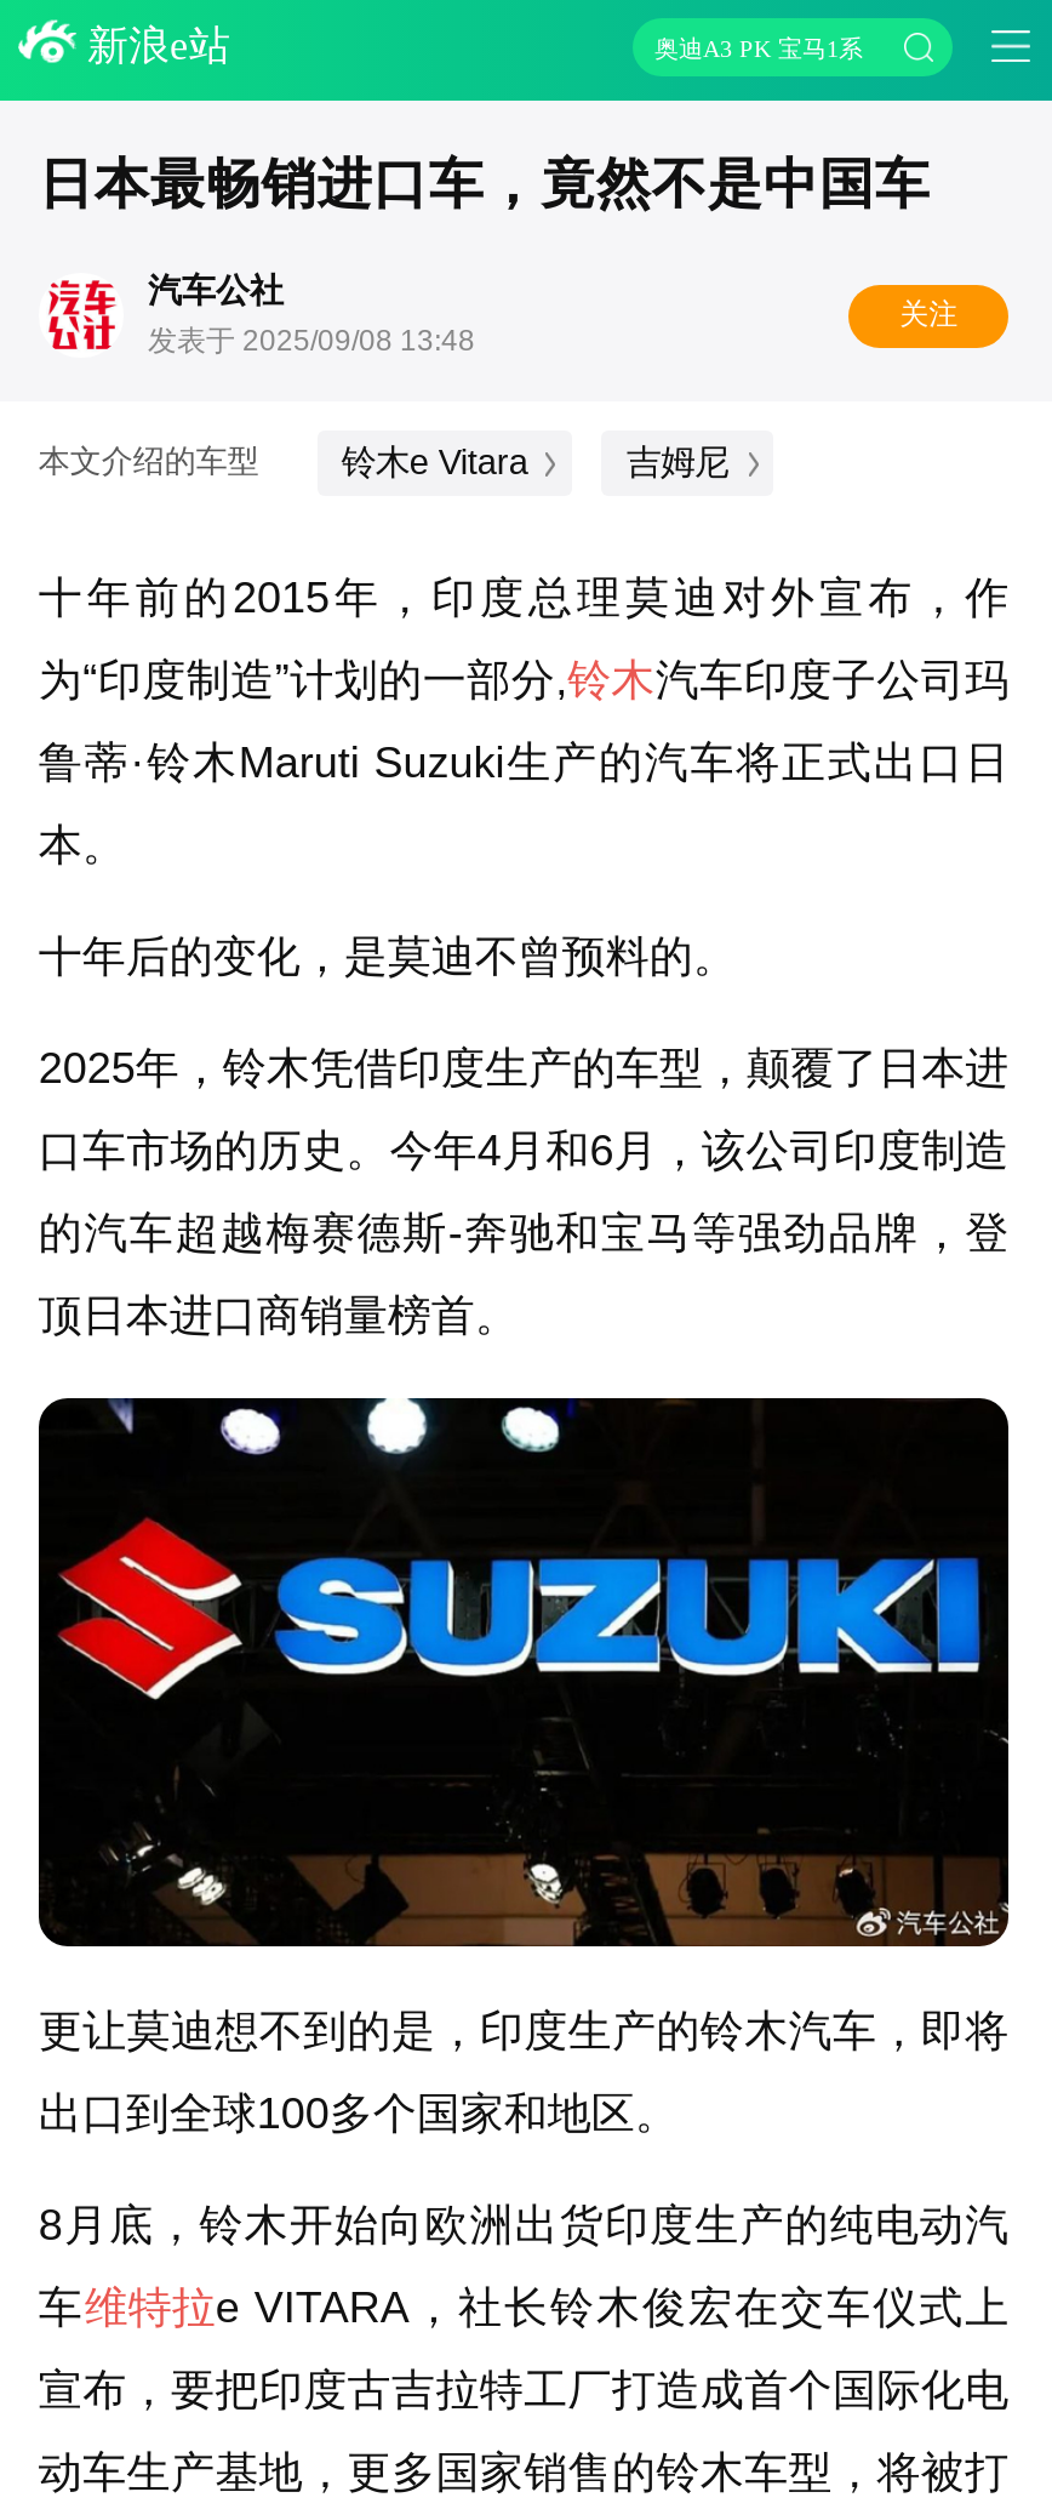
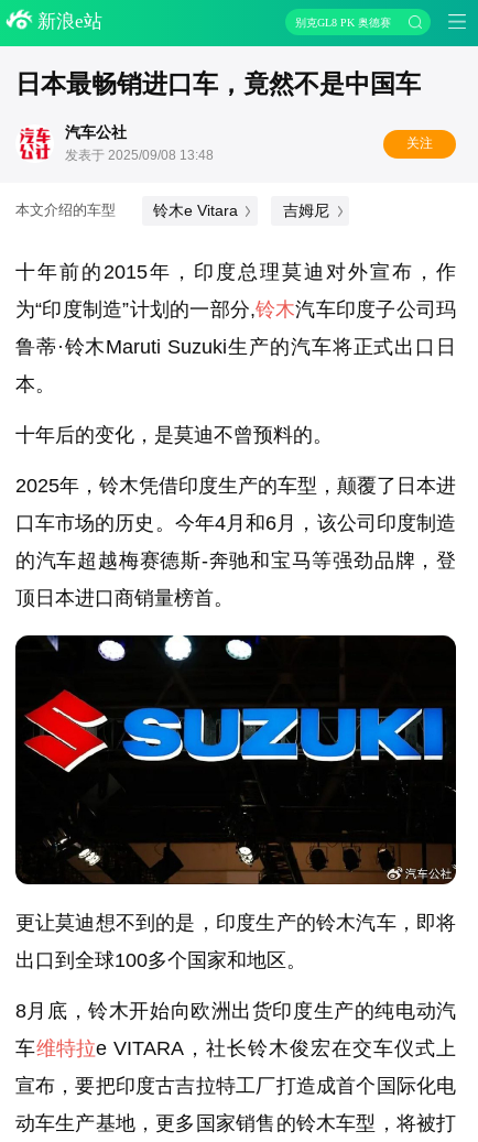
[654,34,863,61] 奥迪A3 PK 宝马1系 -> [295,16,391,28] 别克GL8 PK 奥德赛

